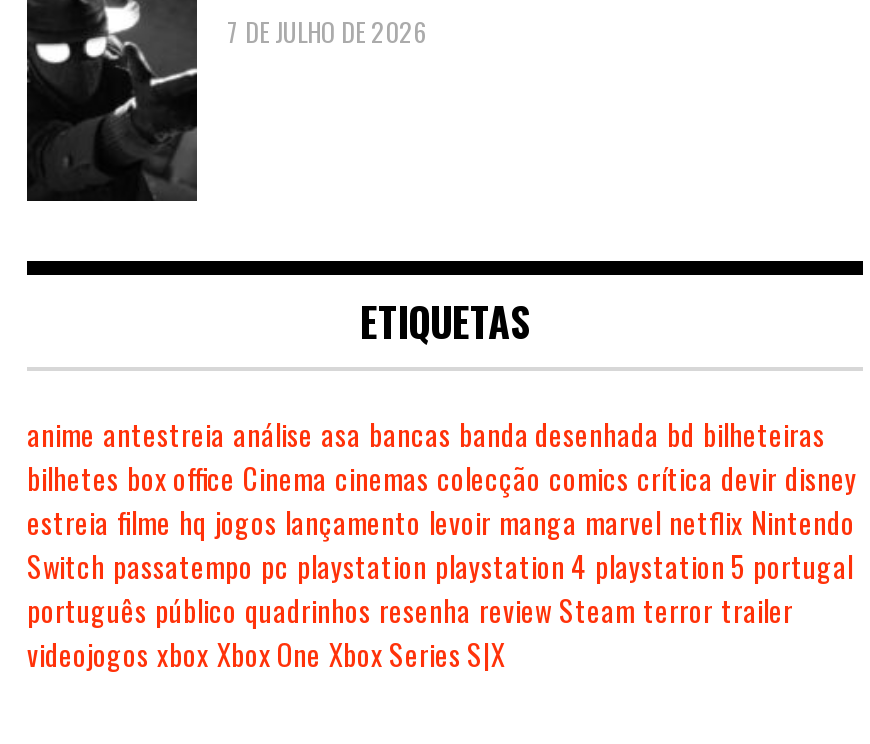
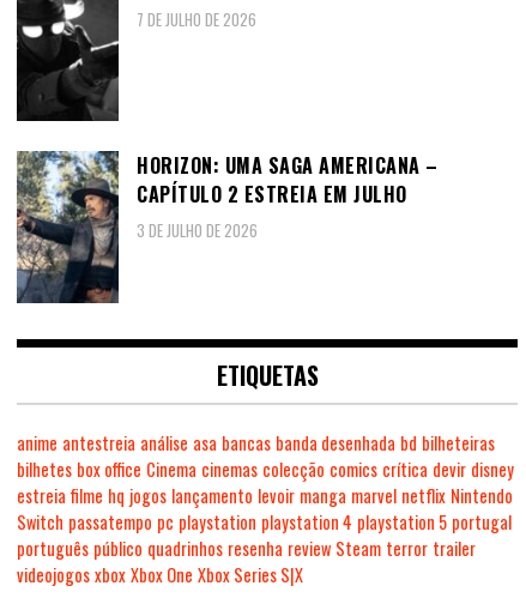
none -> [16,150,438,304] [image] | HORIZON: UMA SAGA AMERICANA – | CAPÍTULO 2 ESTREIA EM JULHO | 3 DE JULHO DE 2026

